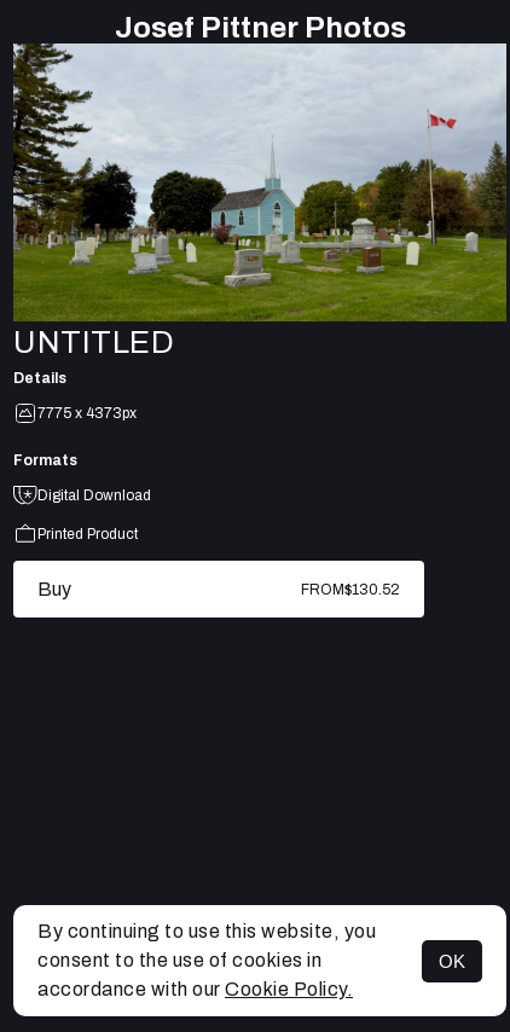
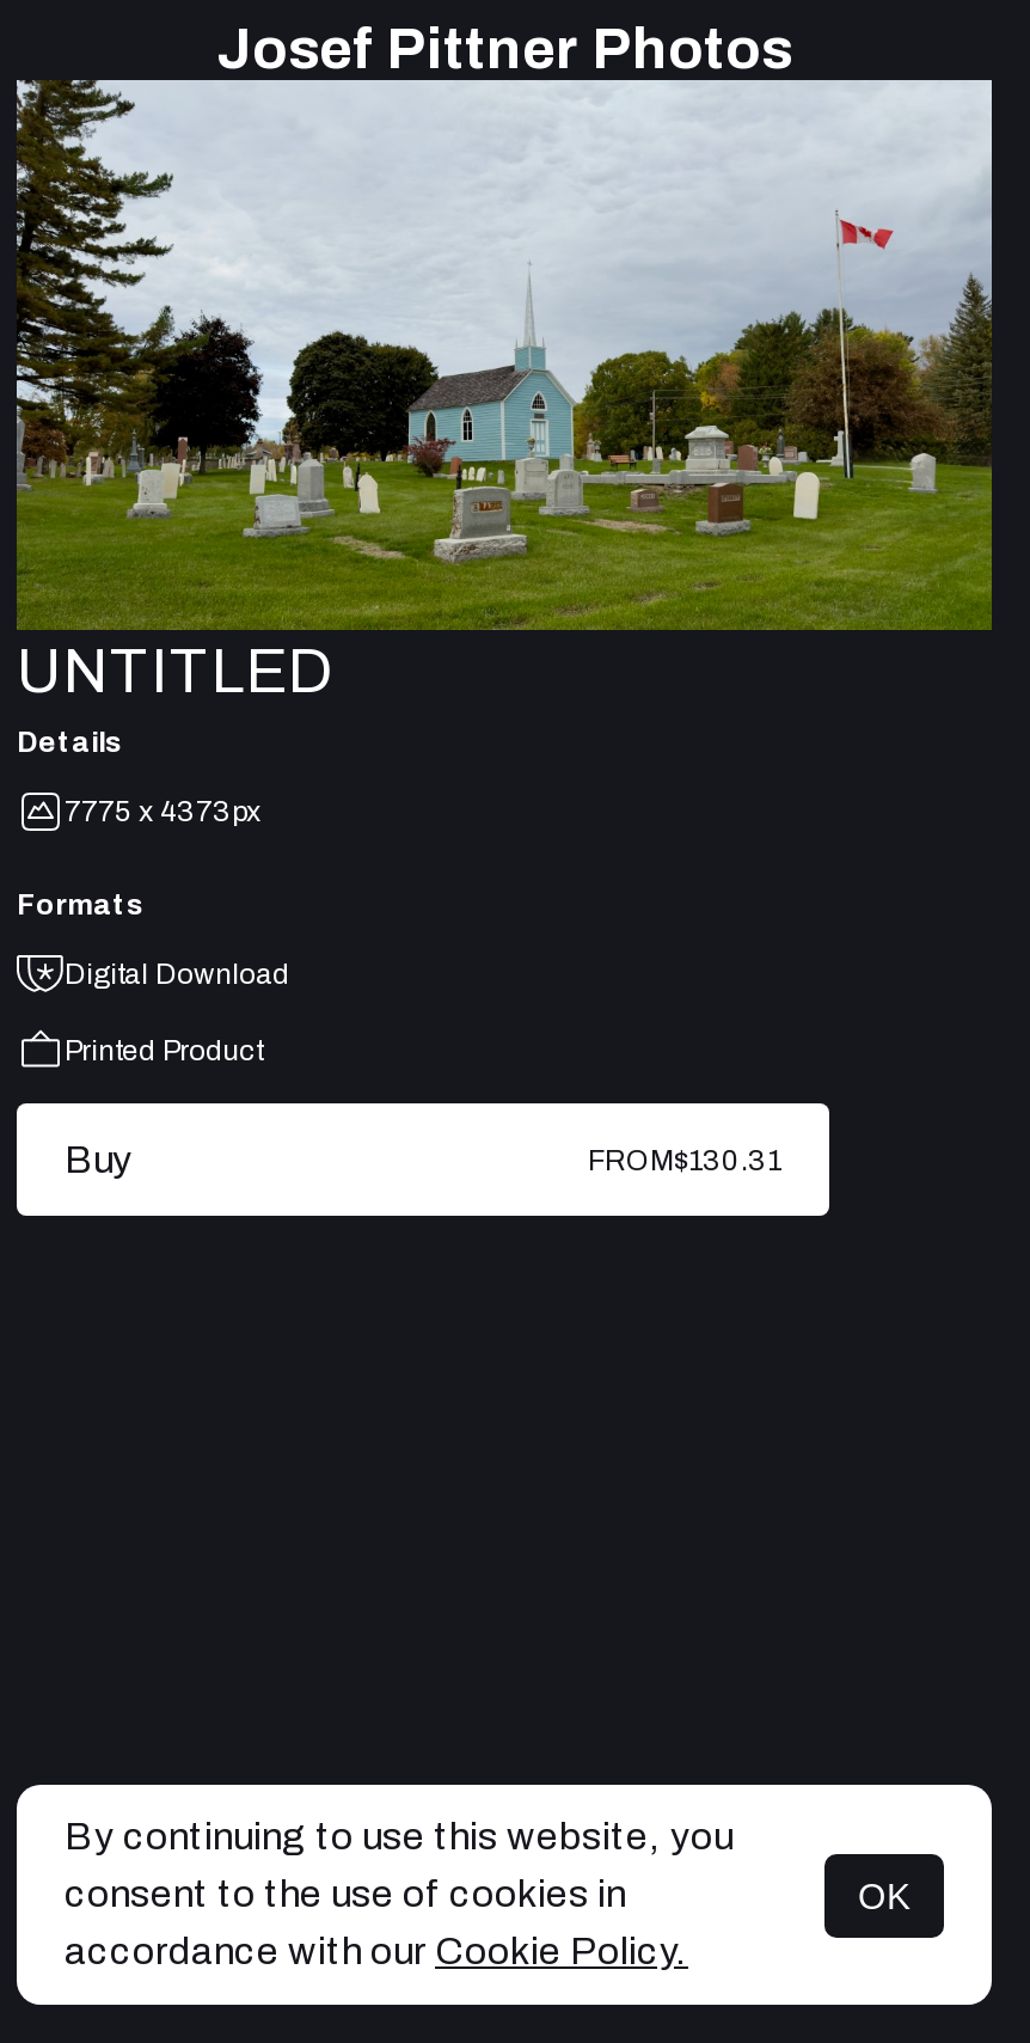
[301,581,400,598] FROM$130.52 -> [588,1144,781,1177] FROM$130.31

